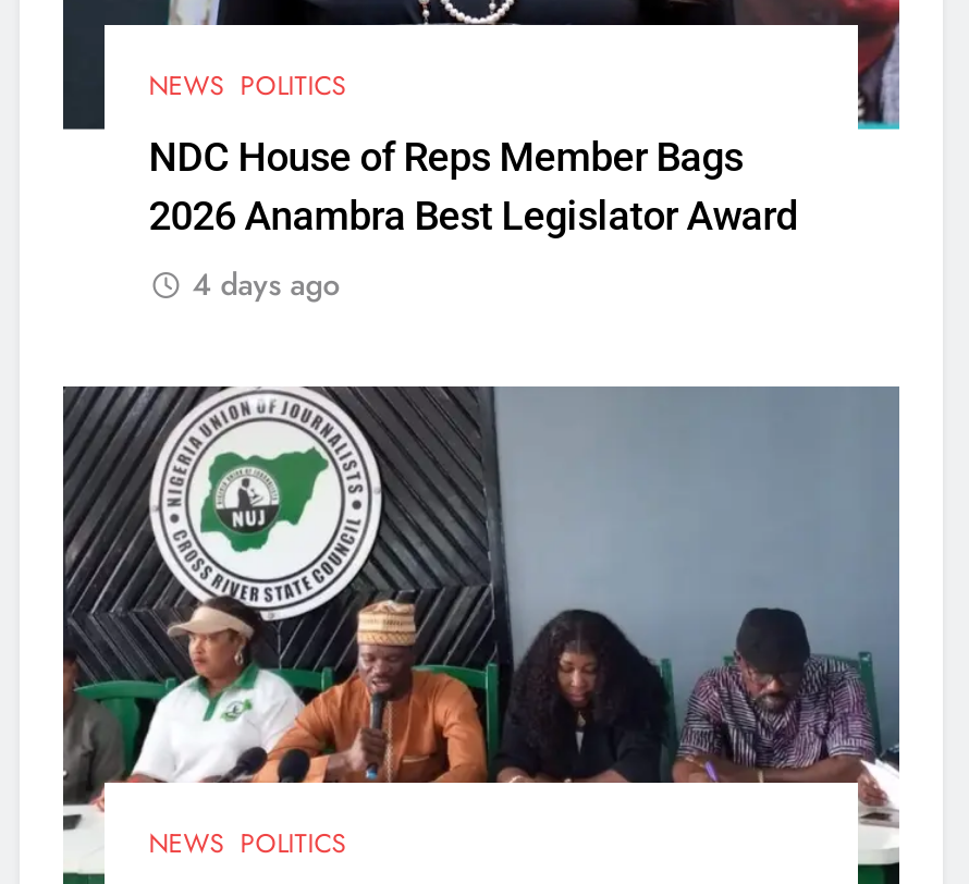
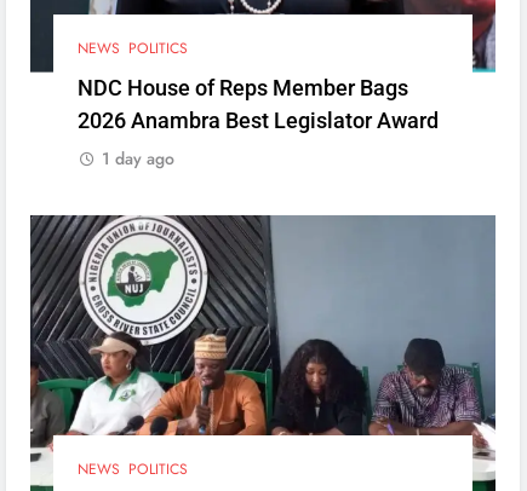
[192,262,340,306] 4 days ago -> [102,146,175,170] 1 day ago

